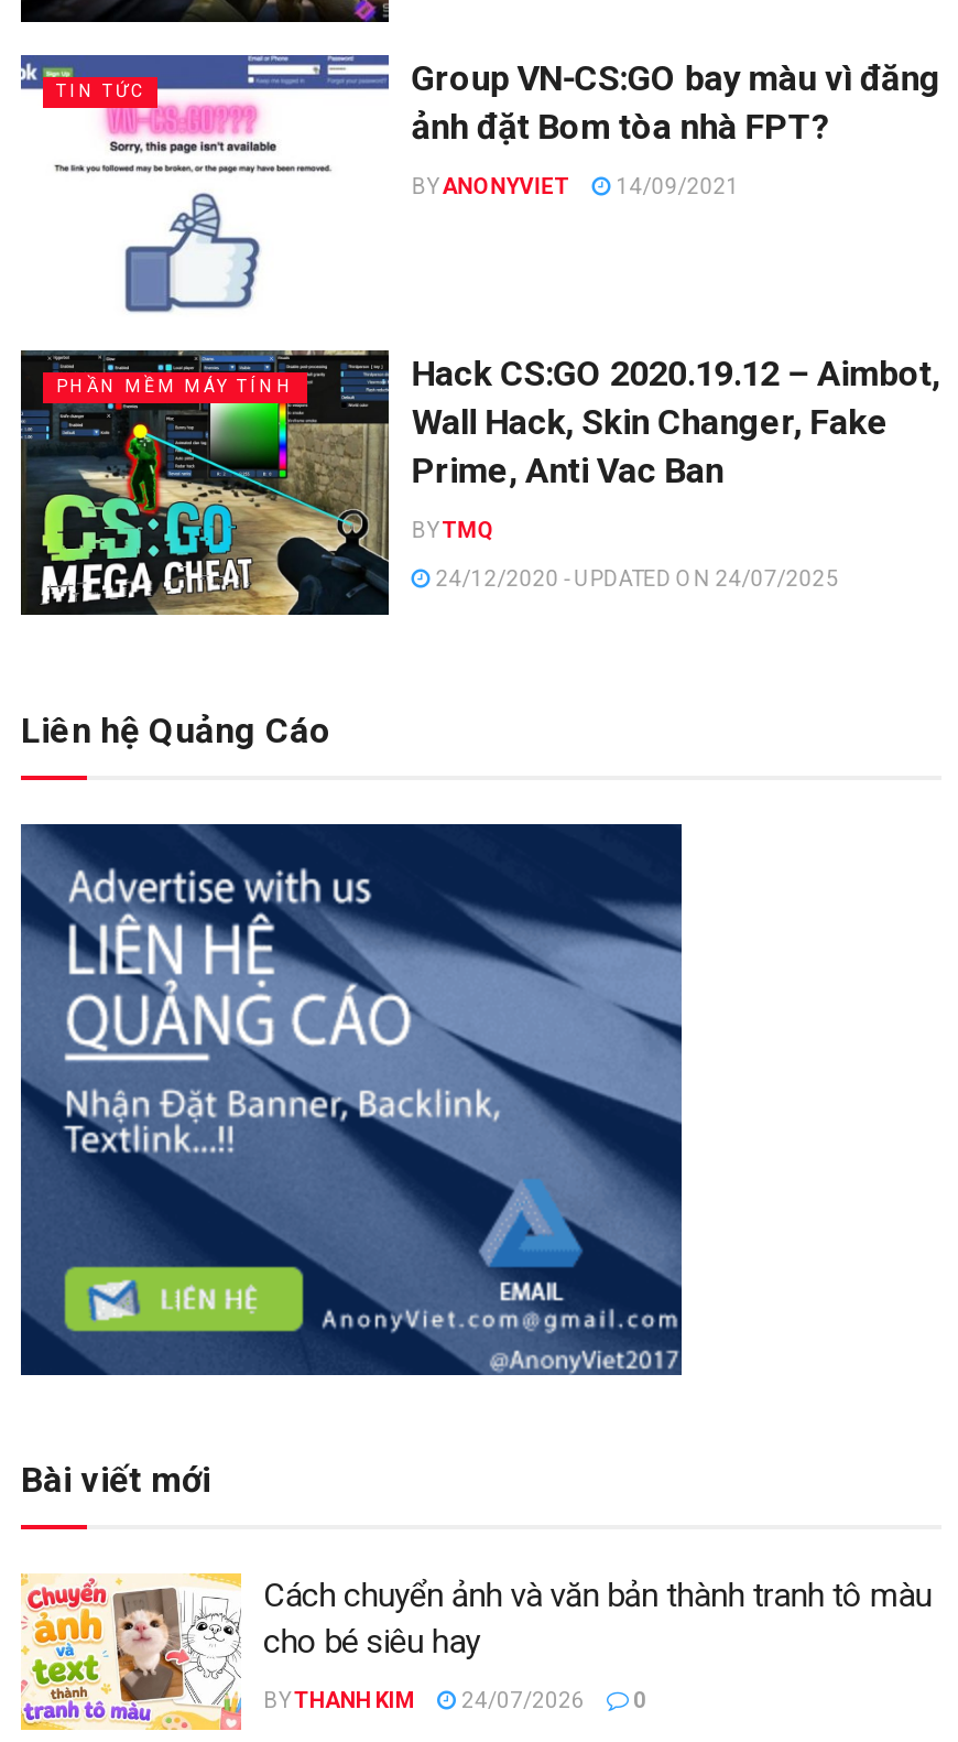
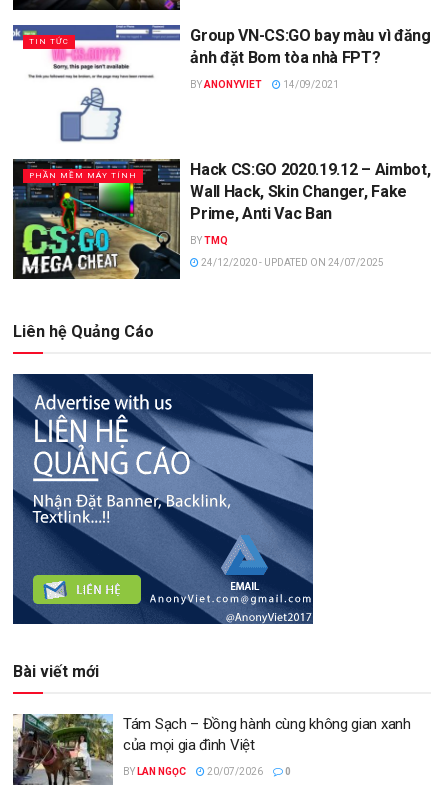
[19,1571,932,1732] [image] | Cách chuyển ảnh và văn bản thành tranh tô màu | cho bé siêu hay -> [12,713,411,786] [image] | Tám Sạch – Đồng hành cùng không gian xanh | của mọi gia đình Việt
[263,1687,585,1711] BY THANH KIM | 24/07/2026 -> [123,766,263,777] BY LAN NGỌC | 20/07/2026

